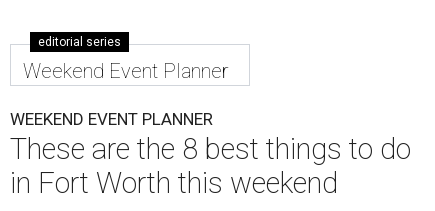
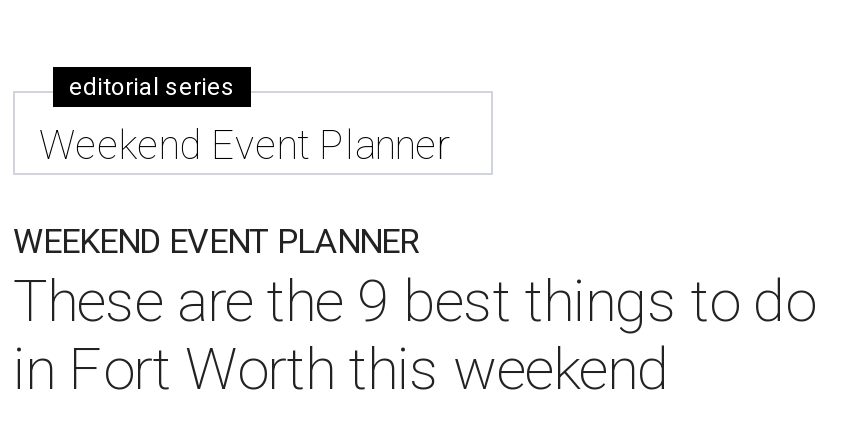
[10,132,411,166] These are the 8 best things to do -> [13,267,815,335] These are the 9 best things to do

